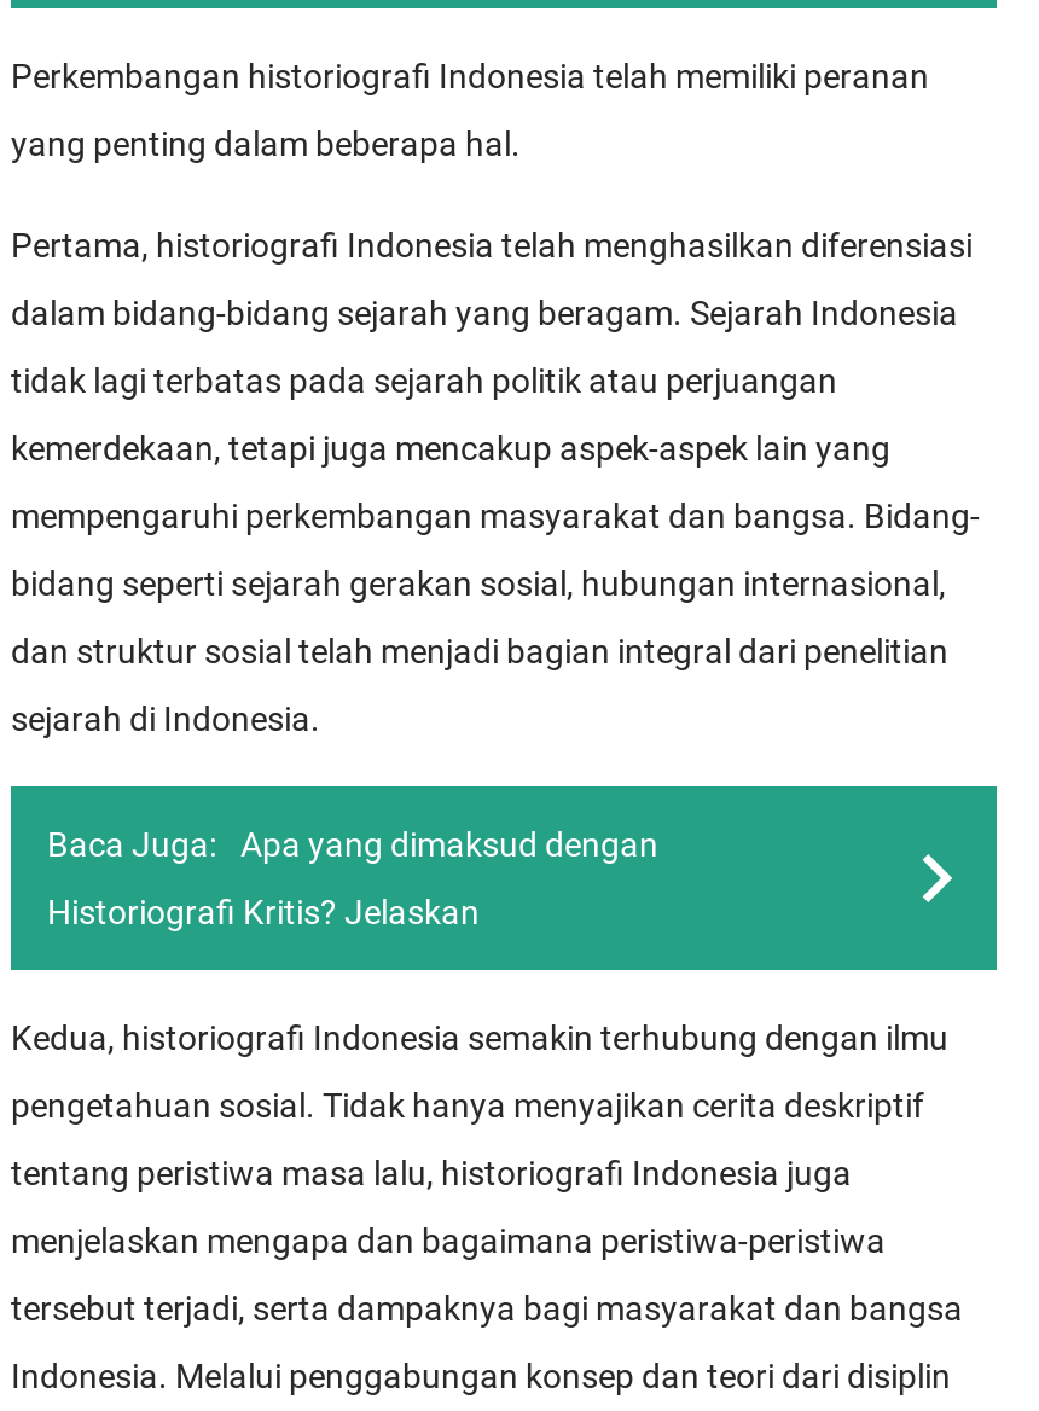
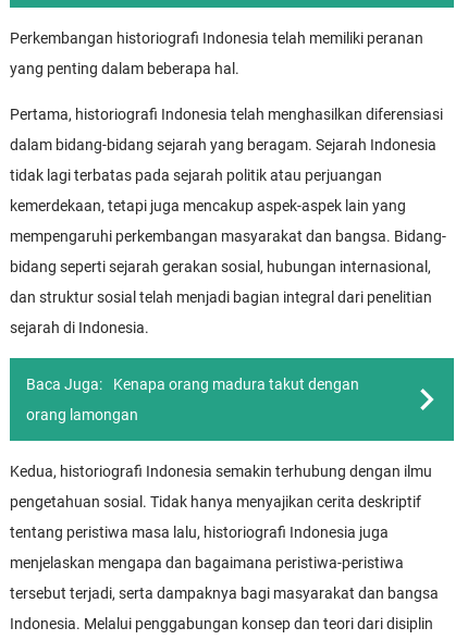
[240,825,658,864] Apa yang dimaksud dengan -> [113,376,359,393] Kenapa orang madura takut dengan
[47,893,480,931] Historiografi Kritis? Jelaskan -> [26,406,138,423] orang lamongan

